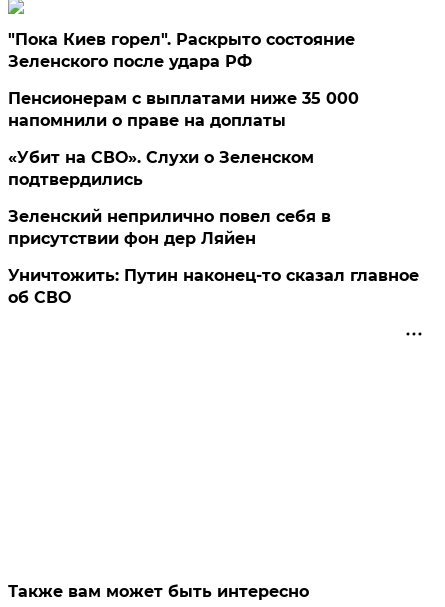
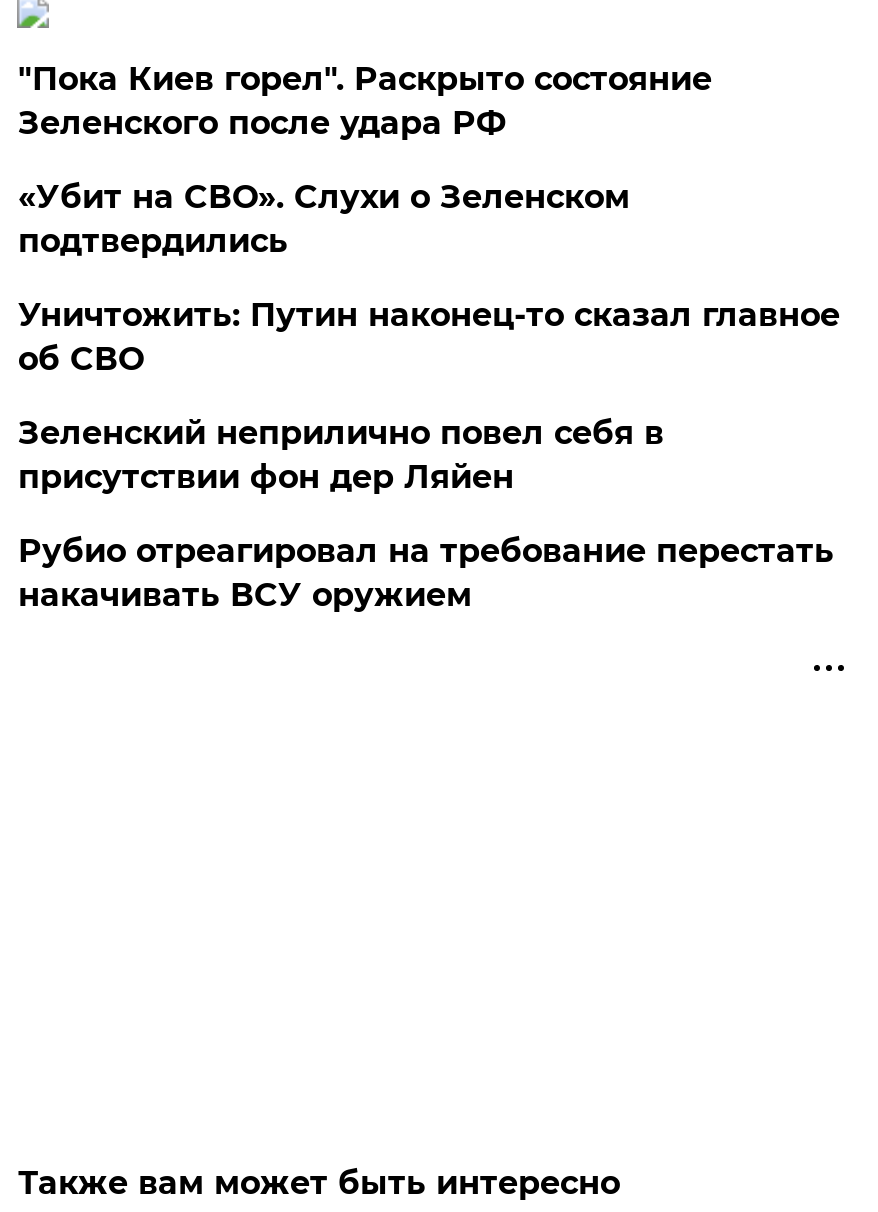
[8,89,359,130] Пенсионерам с выплатами ниже 35 000 | напомнили о праве на доплаты -> none
moved [8,148,314,189] -> [18,178,630,260]: «Убит на СВО». Слухи о Зеленском | подтвердились
none -> [18,532,834,614] Рубио отреагировал на требование перестать | накачивать ВСУ оружием
moved [8,266,419,307] -> [18,296,840,378]: Уничтожить: Путин наконец-то сказал главное | об СВО

